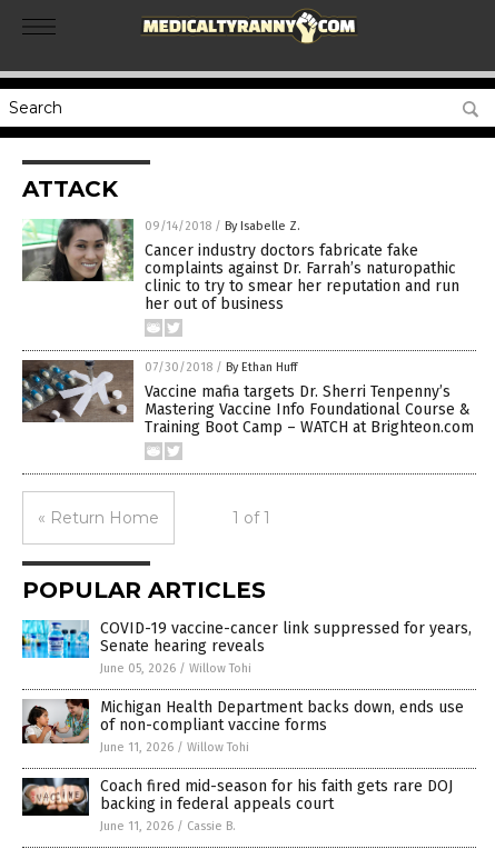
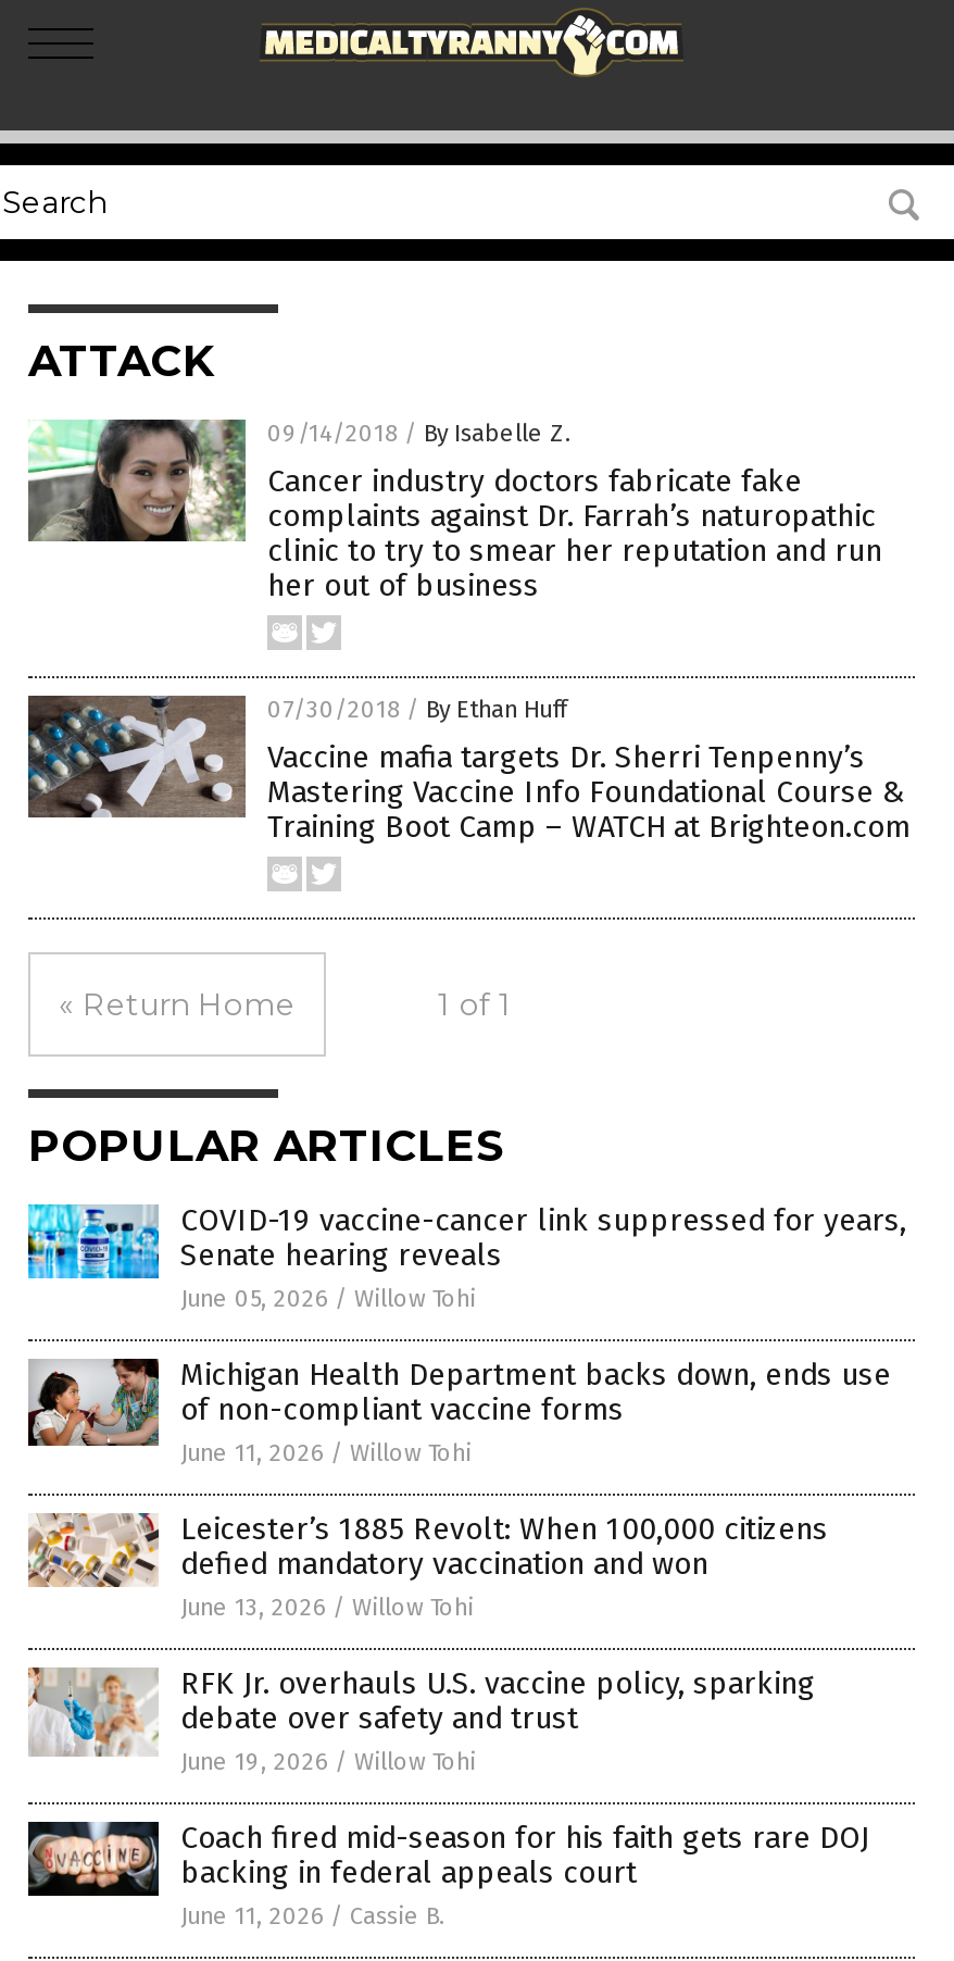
none -> [26,1511,828,1776] [image] | Leicester’s 1885 Revolt: When 100,000 citizens | defied mandatory vaccination and won | June 13, 2026 / Willow Tohi | RFK Jr. overhauls U.S. vaccine policy, sparking | debate over safety and trust | June 19, 2026 / Willow Tohi
none -> [28,1668,150,1750] [image]

